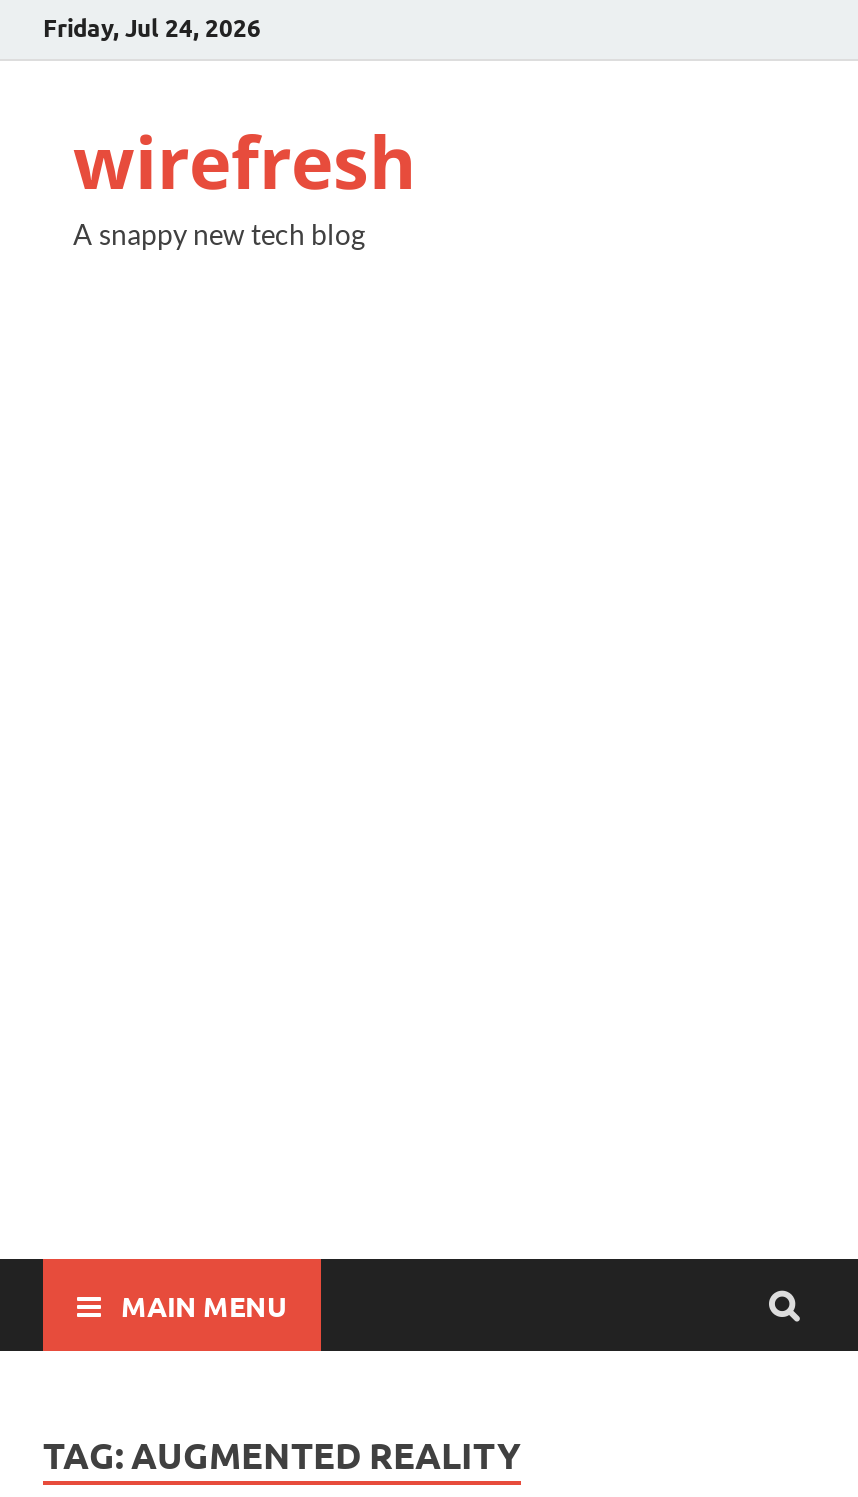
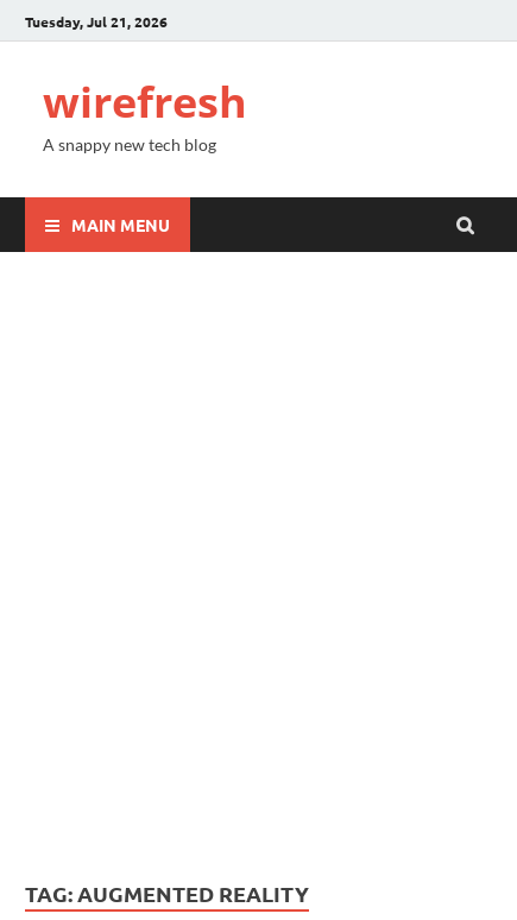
[43,10,261,42] Friday, Jul 24, 2026 -> [25,11,168,30] Tuesday, Jul 21, 2026
moved [121,1286,287,1322] -> [71,213,170,235]: MAIN MENU

